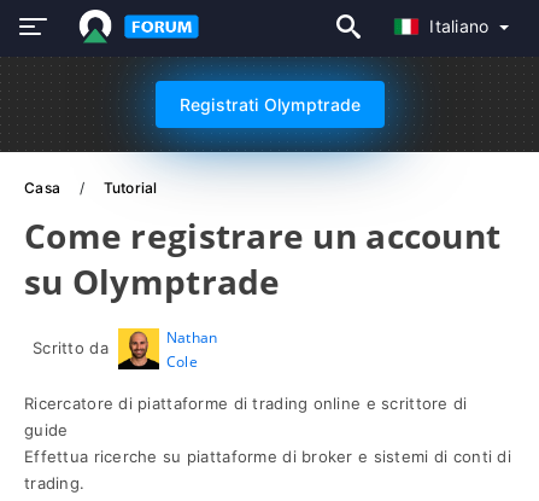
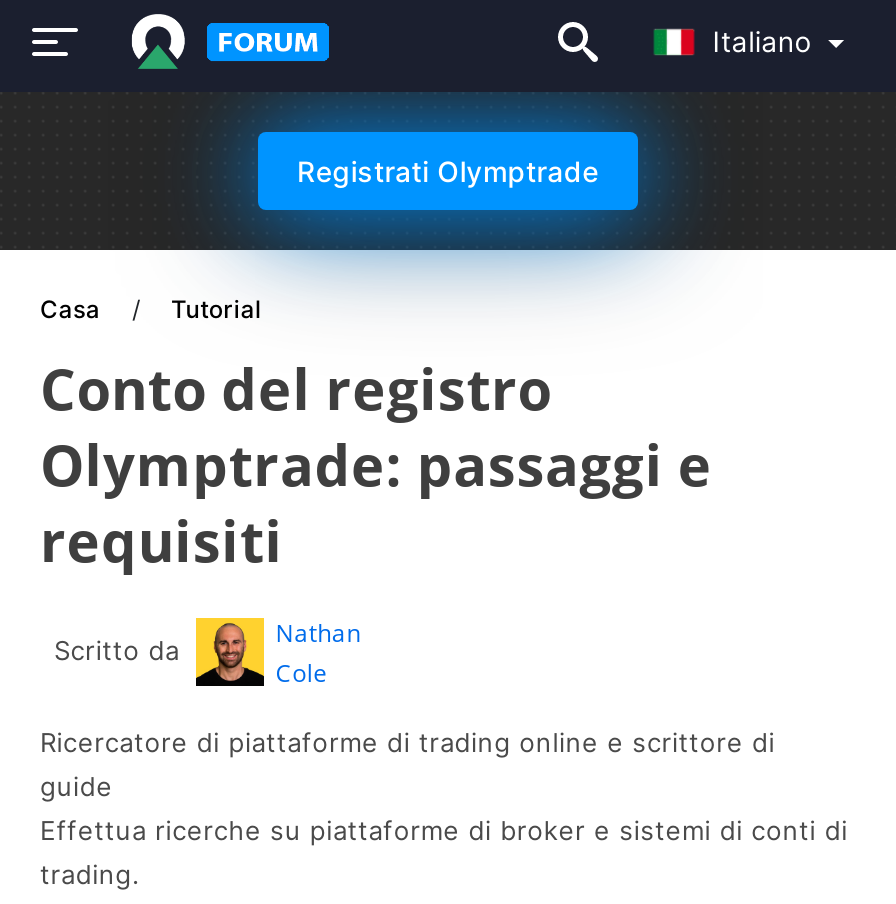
[24,212,501,304] Come registrare un account | su Olymptrade -> [40,350,712,578] Conto del registro | Olymptrade: passaggi e | requisiti

